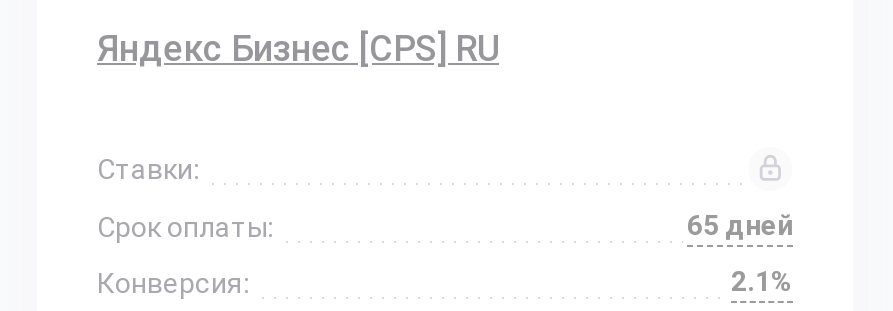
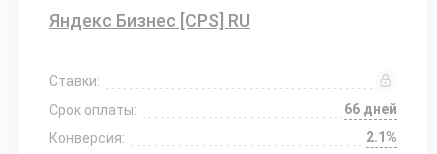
[687,209,793,241] 65 дней -> [344,101,397,117] 66 дней

